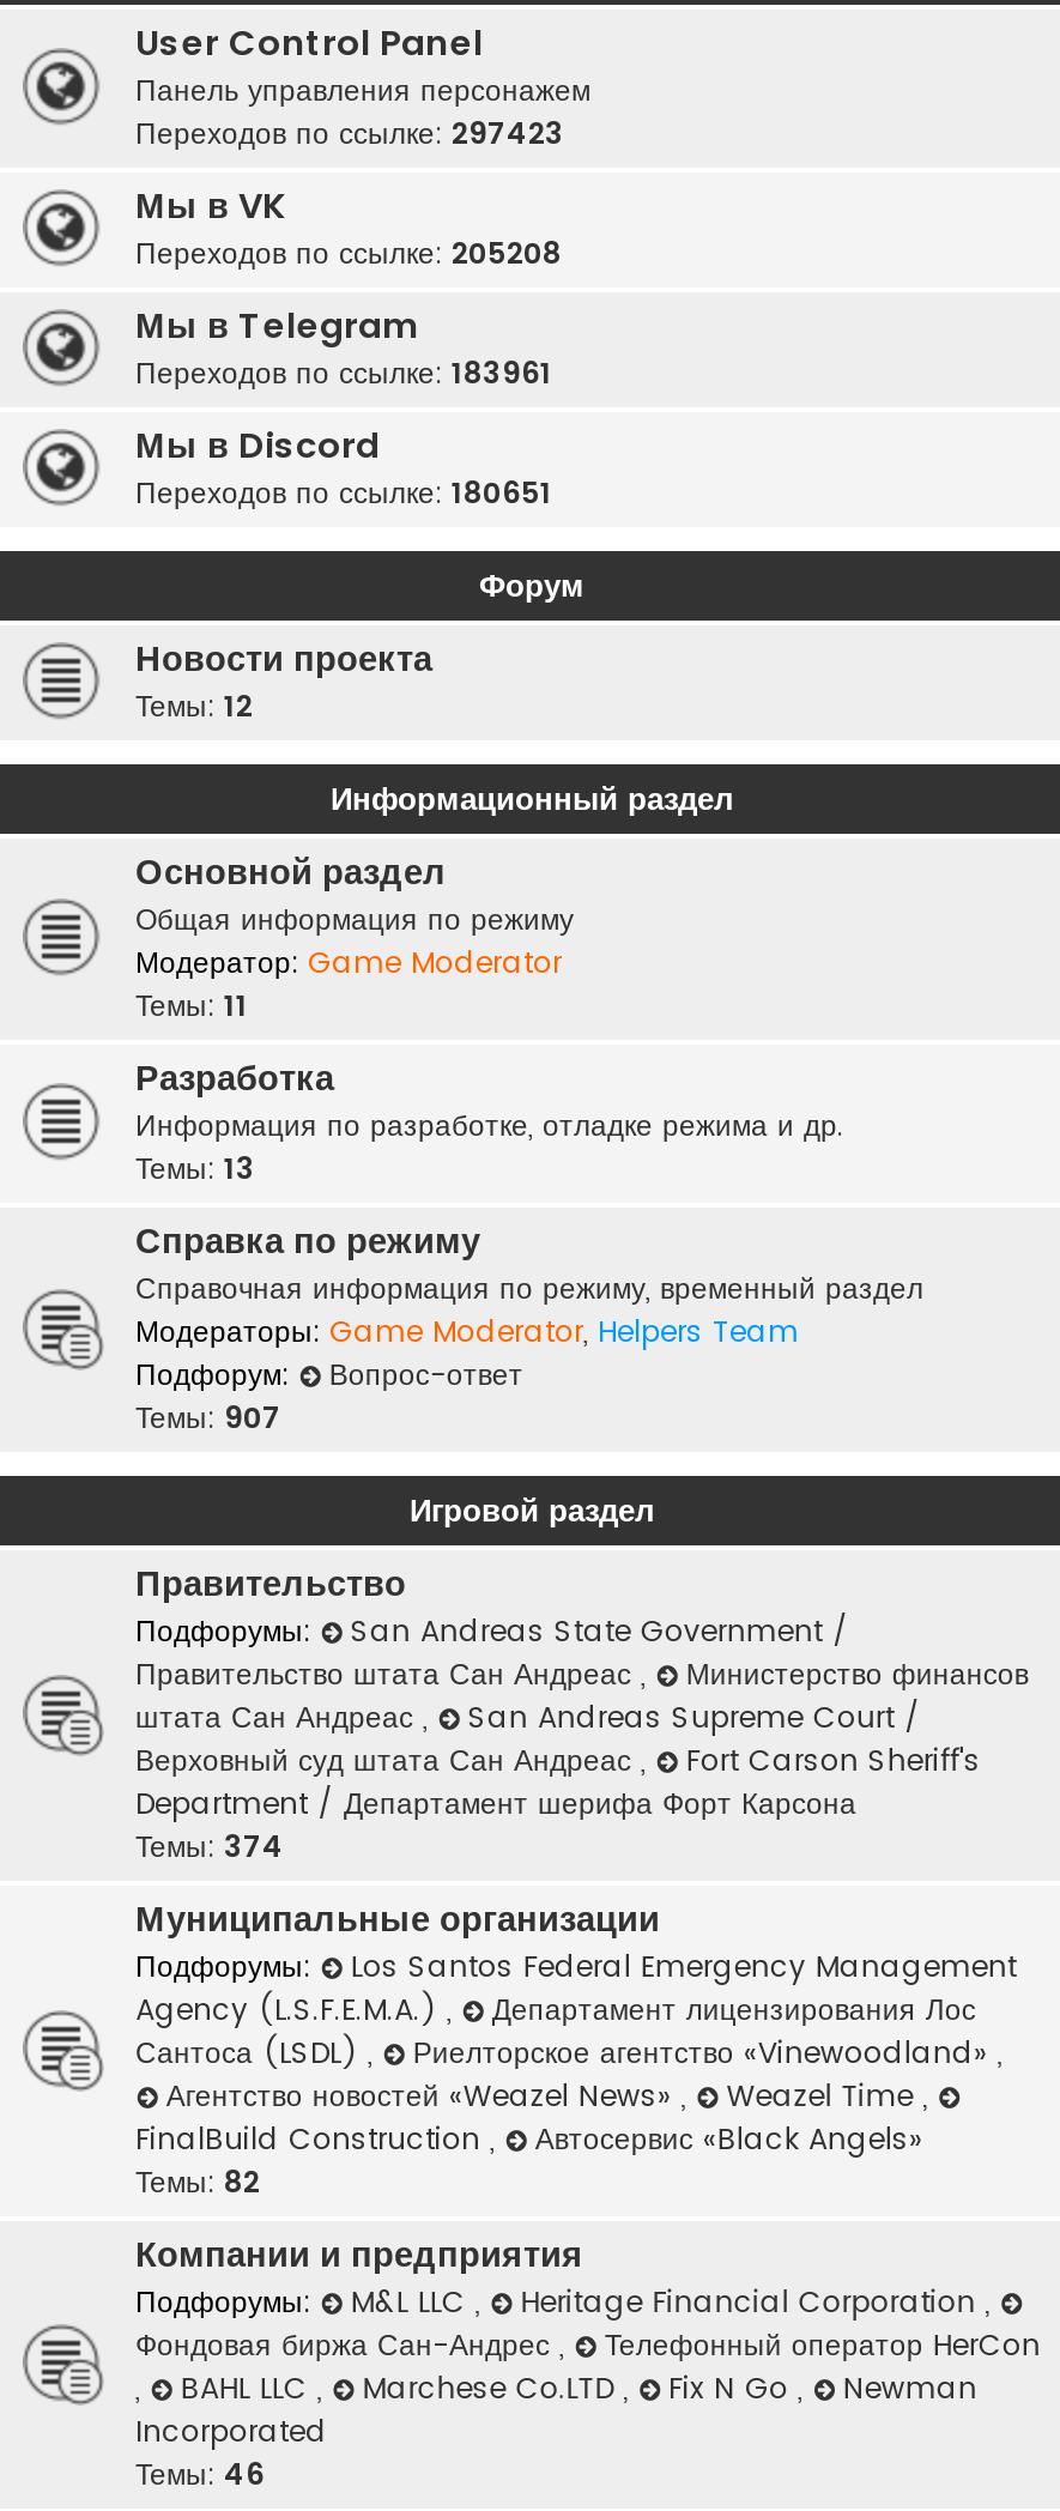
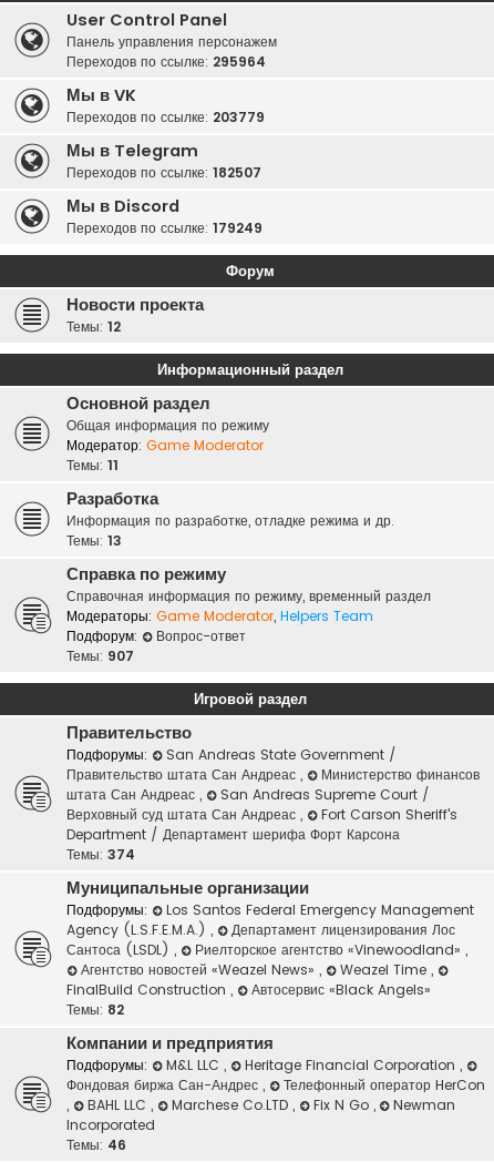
[135,113,564,153] Переходов по ссылке: 297423 -> [66,52,266,71] Переходов по ссылке: 295964
[135,232,562,273] Переходов по ссылке: 205208 -> [66,108,265,126] Переходов по ссылке: 203779
[135,352,552,393] Переходов по ссылке: 183961 -> [66,163,261,182] Переходов по ссылке: 182507
[135,472,552,513] Переходов по ссылке: 180651 -> [66,218,263,237] Переходов по ссылке: 179249

